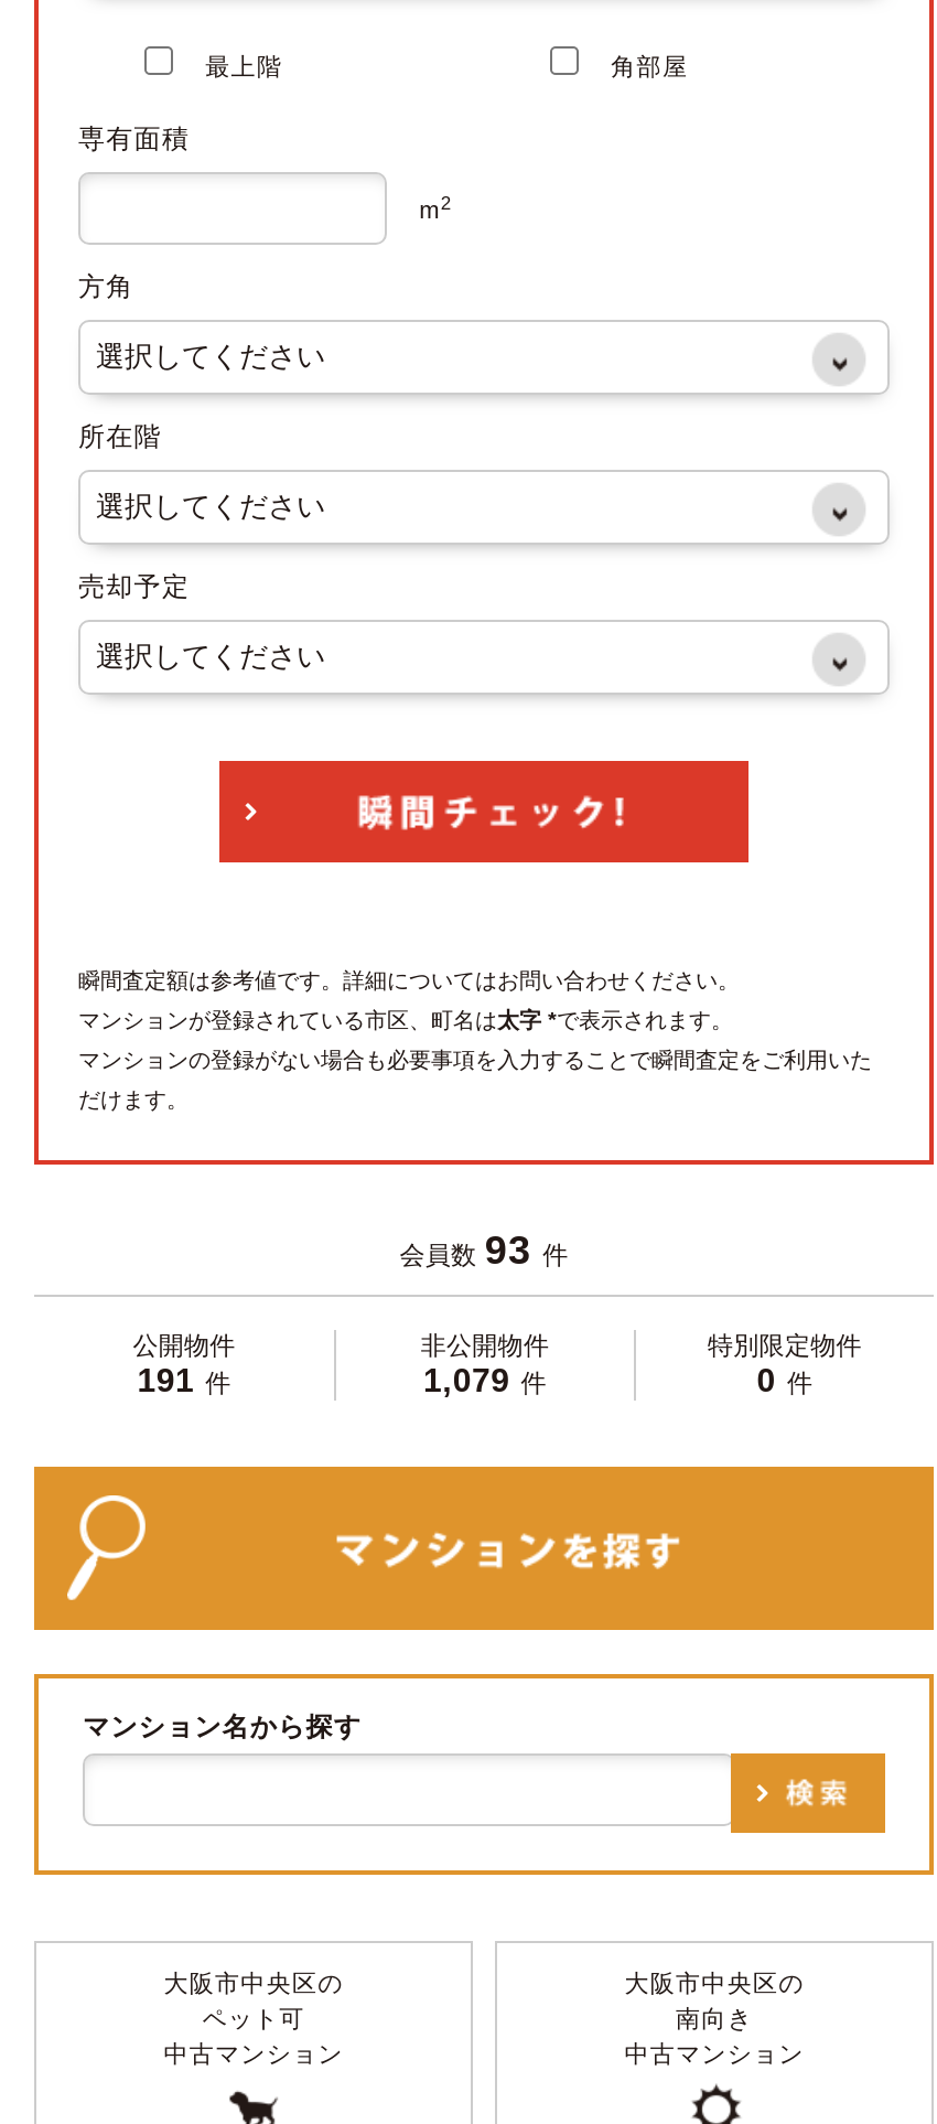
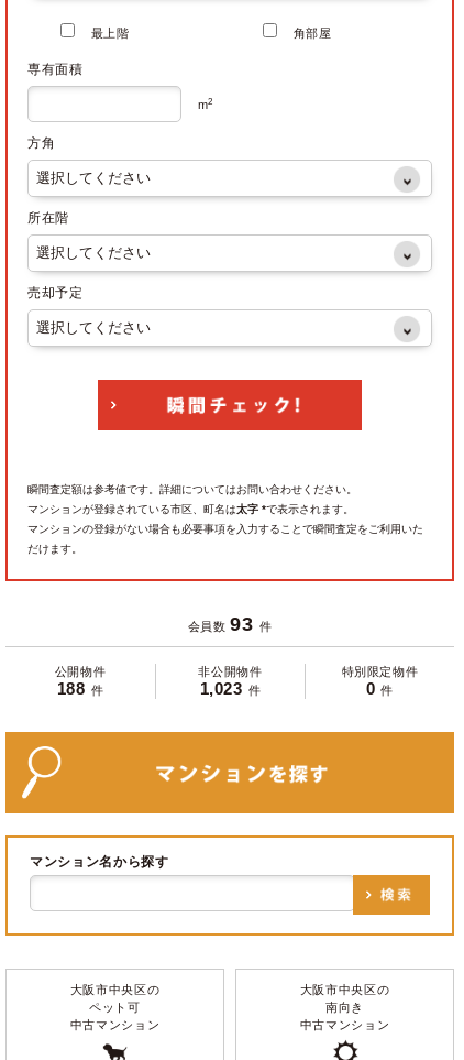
[137,1361,231,1398] 191 件 -> [57,679,104,698] 188 件
[423,1361,547,1398] 1,079 件 -> [200,679,261,698] 1,023 件

